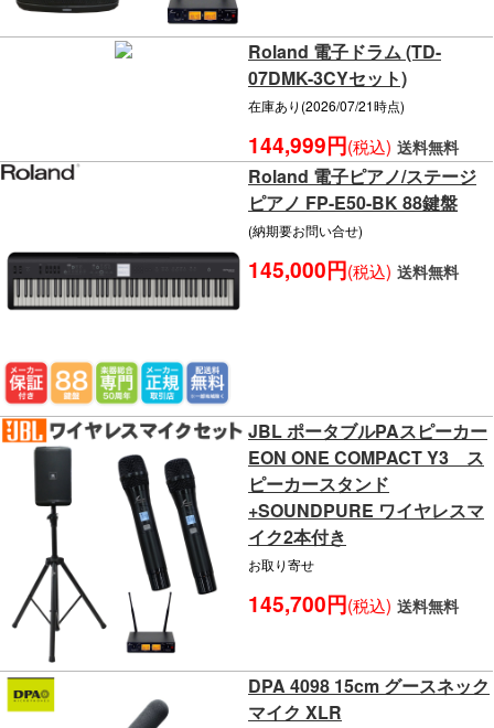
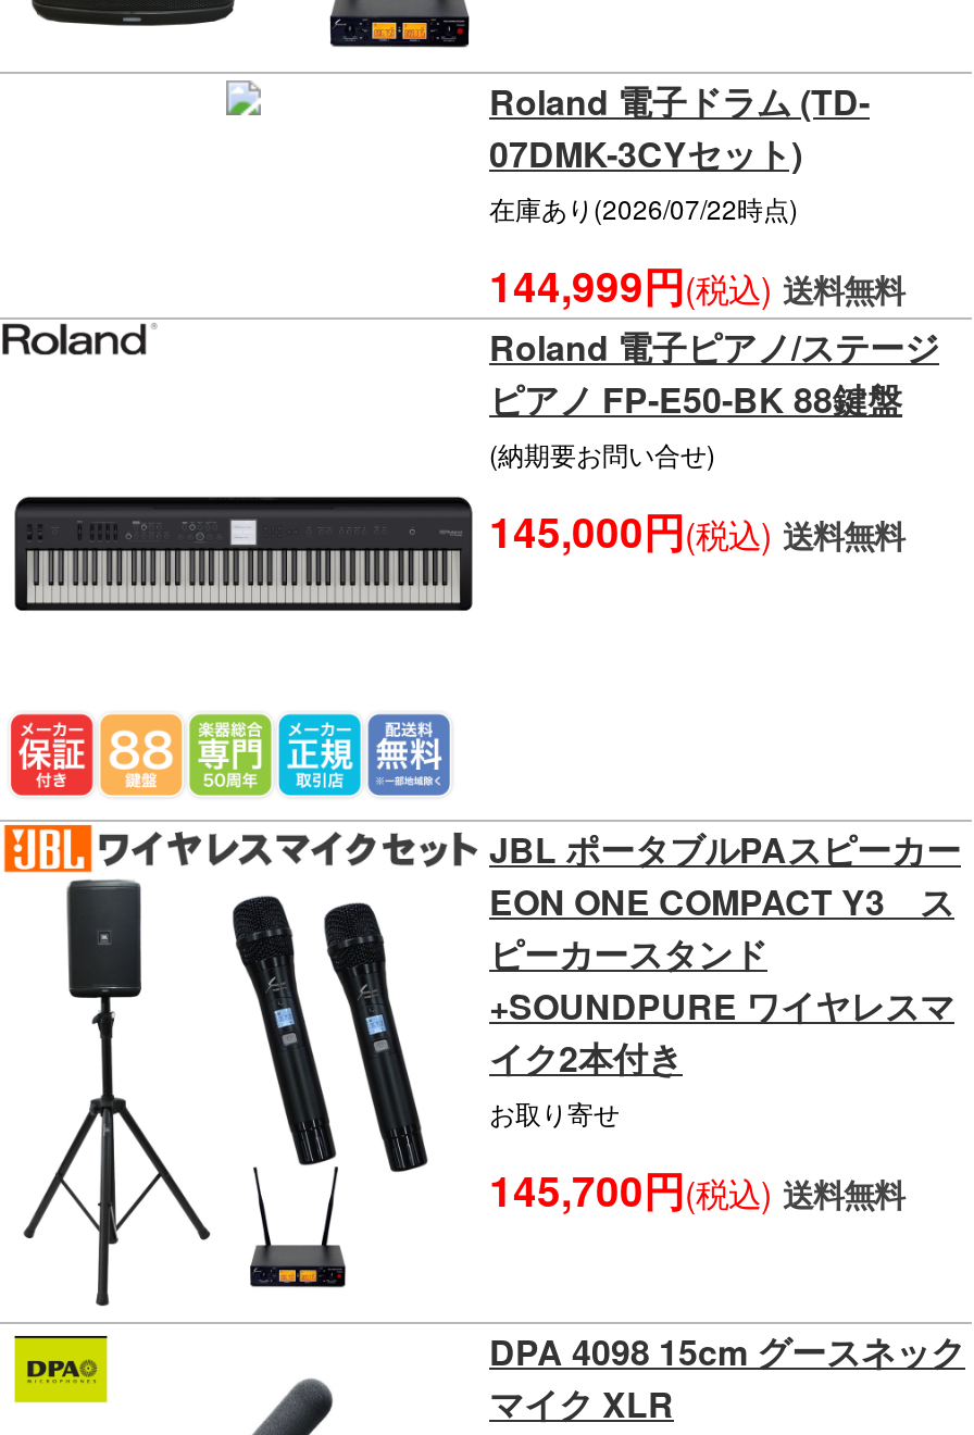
[248,96,405,114] 在庫あり(2026/07/21時点) -> [489,189,798,226] 在庫あり(2026/07/22時点)

